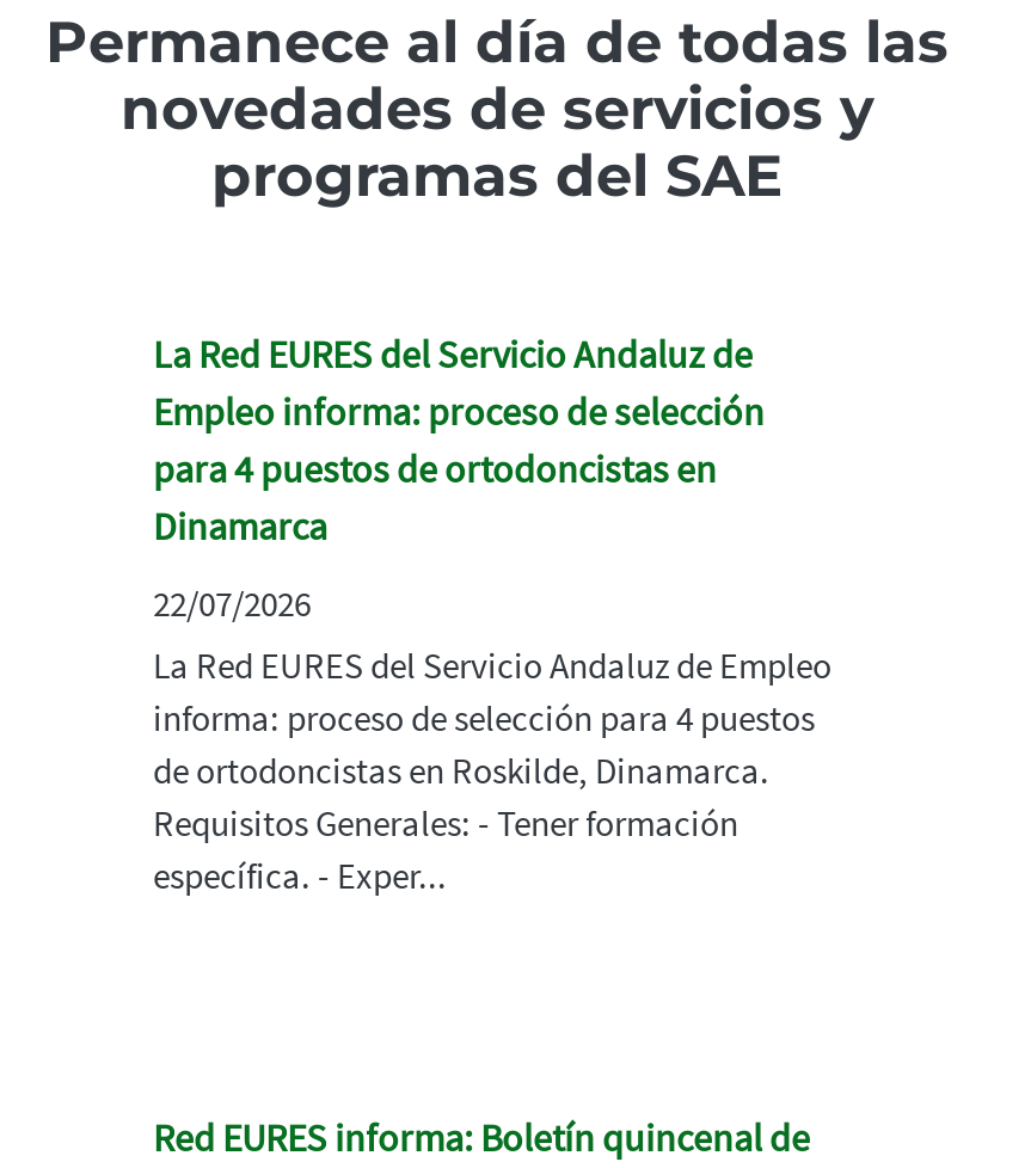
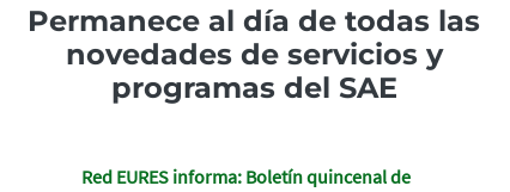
[153,329,831,897] La Red EURES del Servicio Andaluz de | Empleo informa: proceso de selección | para 4 puestos de ortodoncistas en | Dinamarca | 22/07/2026 | La Red EURES del Servicio Andaluz de Empleo | informa: proceso de selección para 4 puestos | de ortodoncistas en Roskilde, Dinamarca. | Requisitos Generales: - Tener formación | específica. - Exper... -> none

